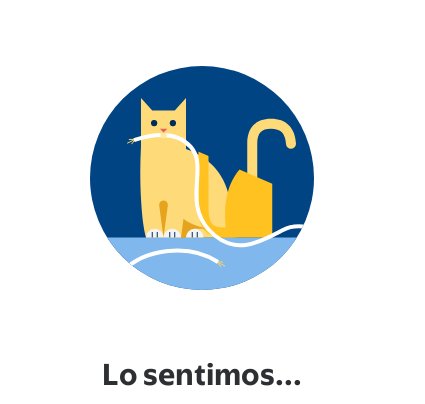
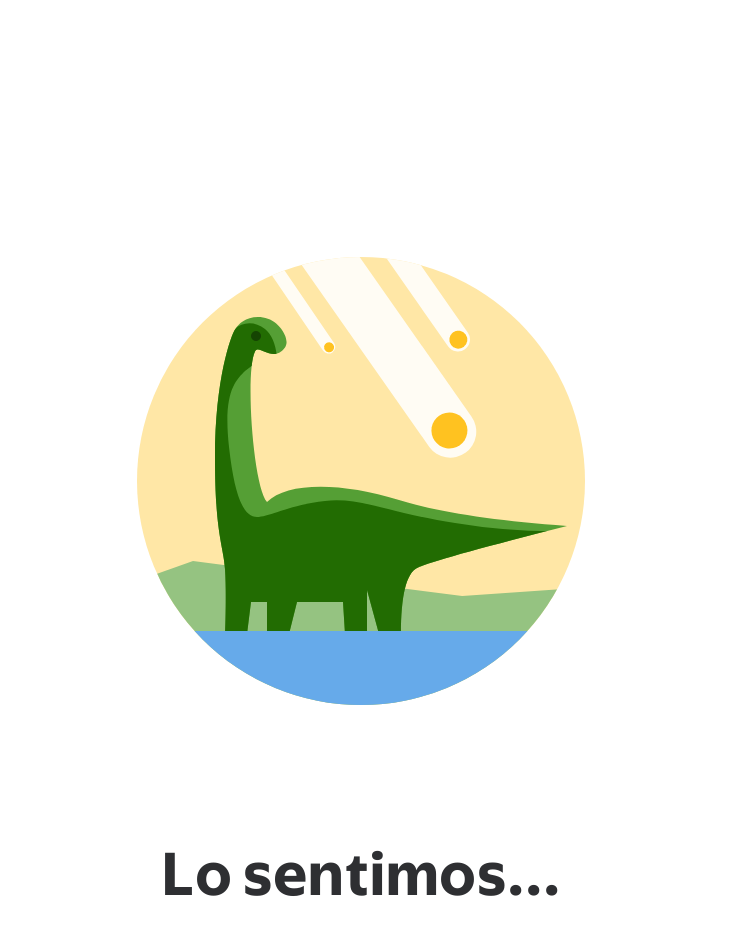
[89,65,315,268] [image] -> [137,257,585,659] [image]

